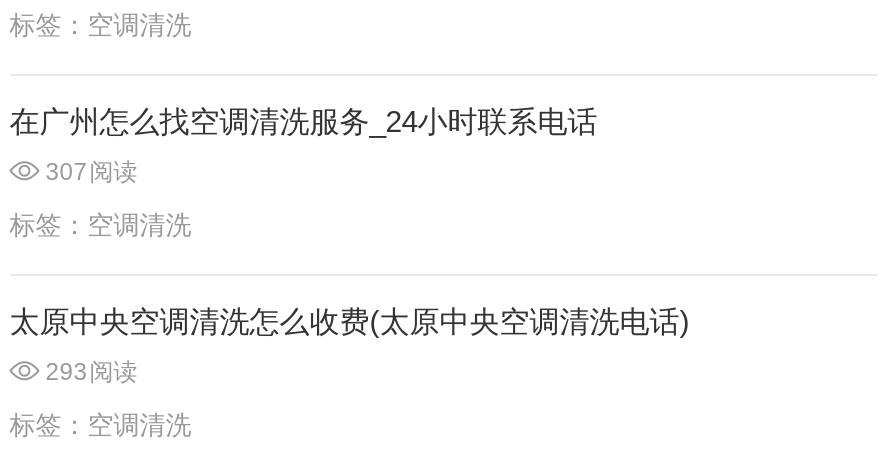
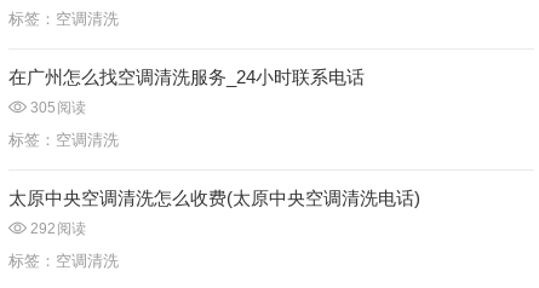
[39,158,137,186] 307阅读 -> [26,99,86,116] 305阅读
[39,358,137,386] 293阅读 -> [26,220,86,237] 292阅读

